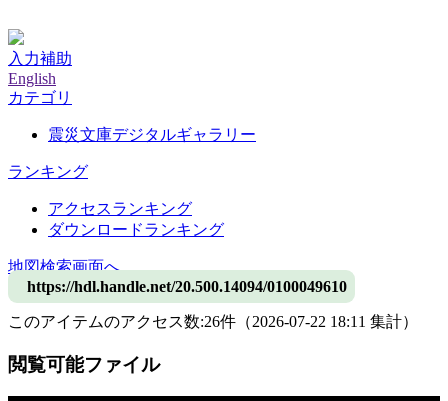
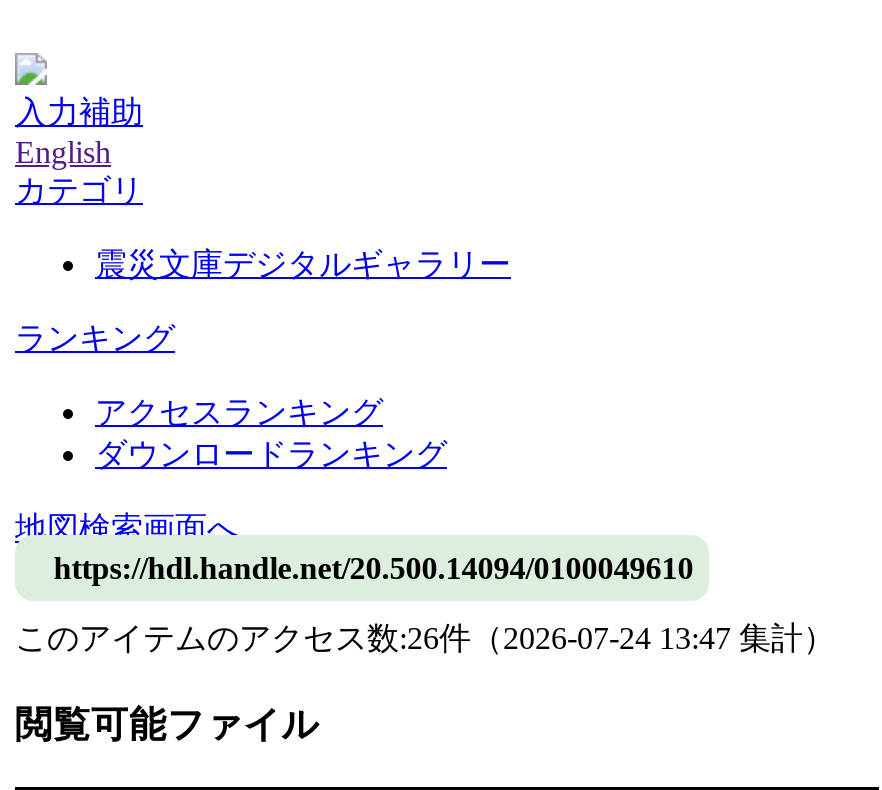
[8,313,418,330] このアイテムのアクセス数:26件（2026-07-22 18:11 集計） -> [15,621,835,655] このアイテムのアクセス数:26件（2026-07-24 13:47 集計）

